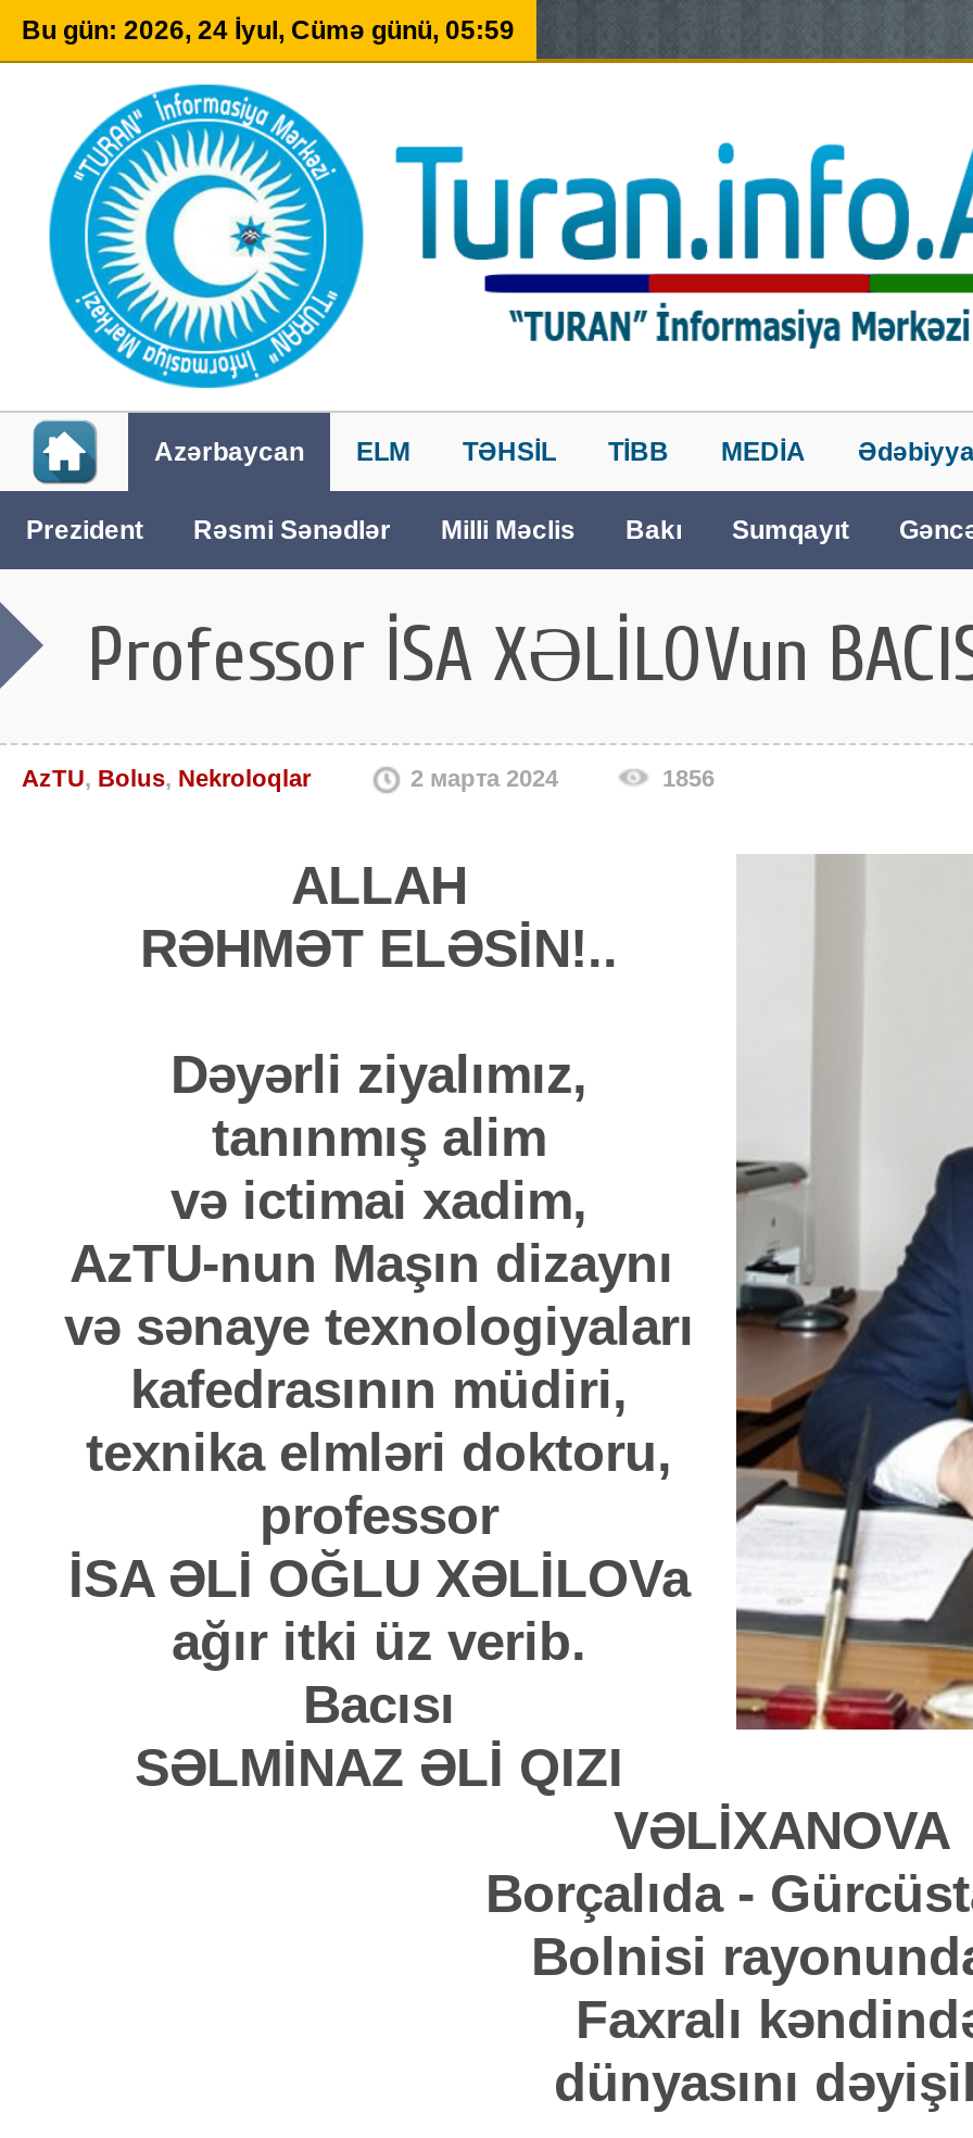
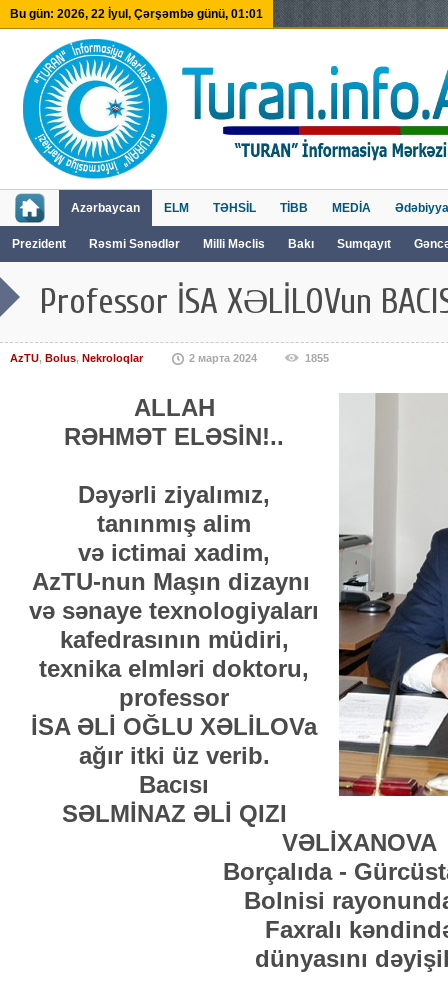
[22,15,515,46] Bu gün: 2026, 24 İyul, Cümə günü, 05:59 -> [10,7,263,21] Bu gün: 2026, 22 İyul, Çərşəmbə günü, 01:01
[662,765,715,791] 1856 -> [305,352,329,364] 1855

